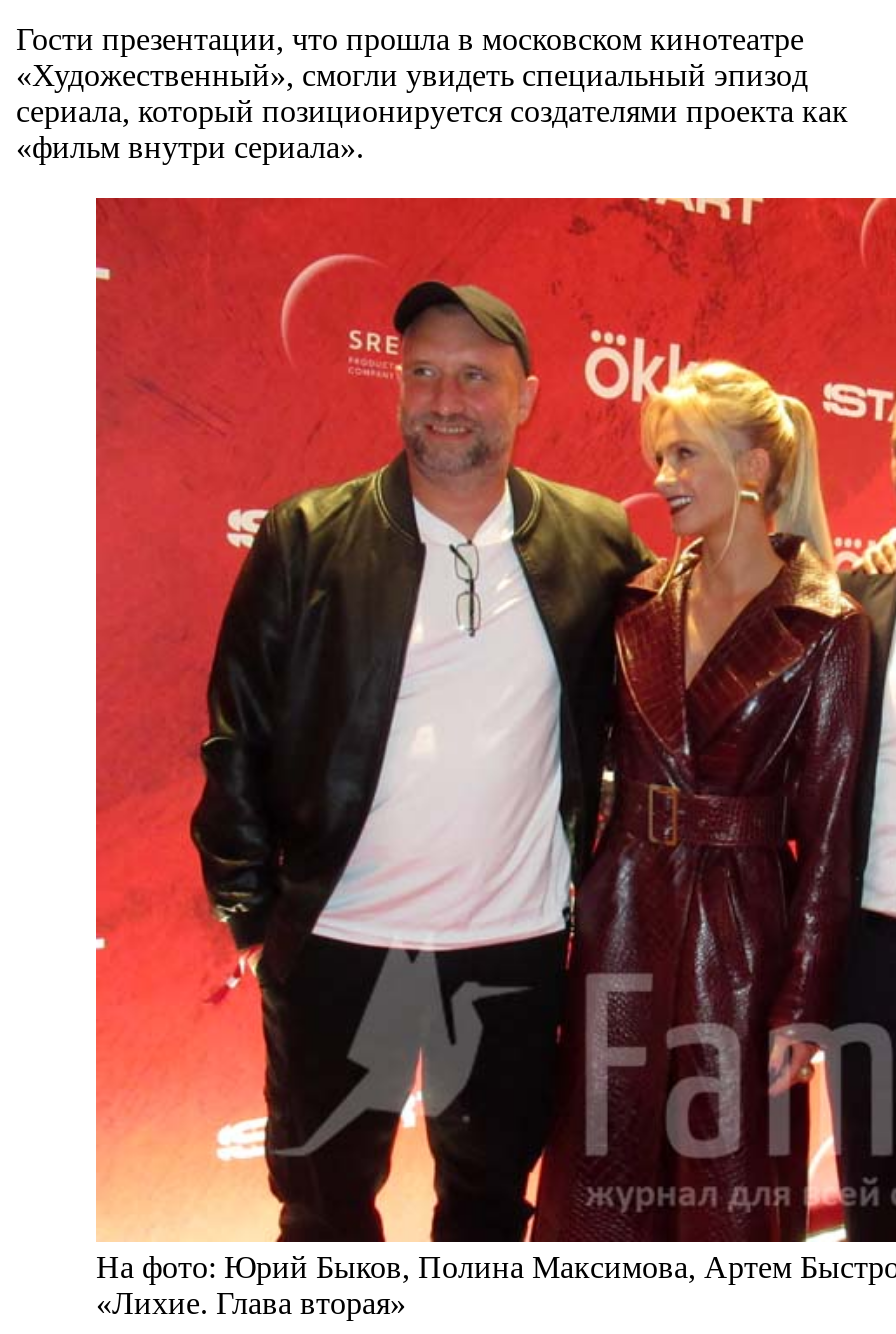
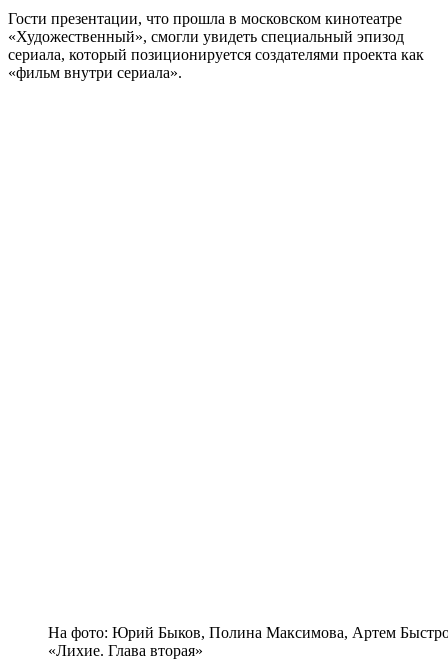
[94,196,890,1244] [image] -> none

